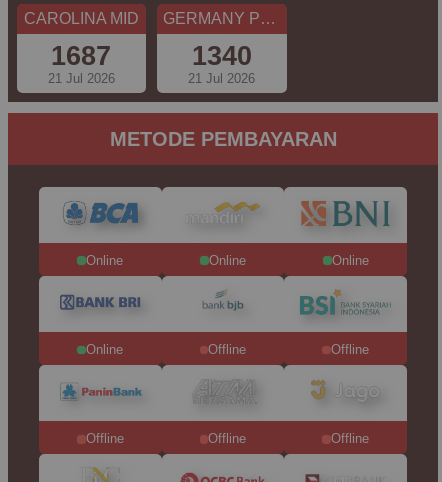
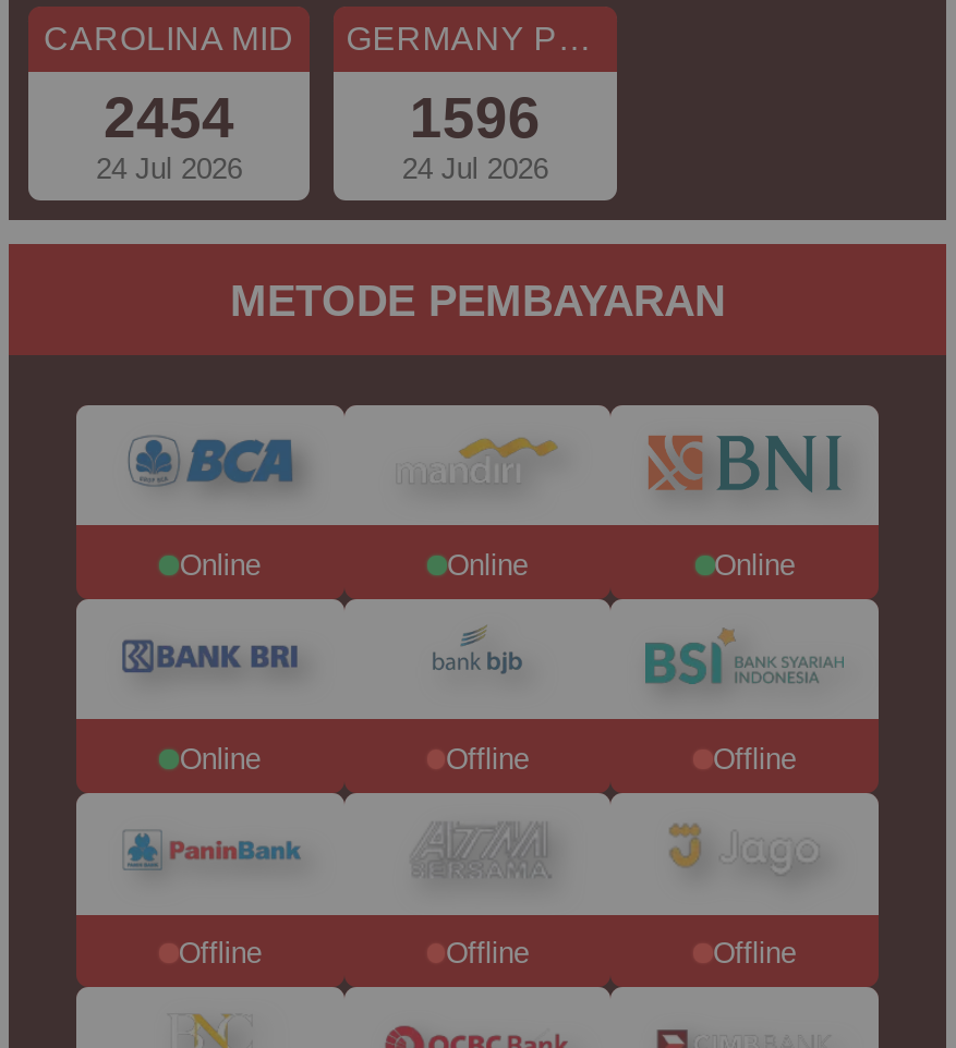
[51,41,111,71] 1687 -> [103,86,234,152] 2454
[192,41,252,71] 1340 -> [410,86,540,152] 1596
[48,71,115,86] 21 Jul 2026 -> [96,153,242,186] 24 Jul 2026
[188,71,255,86] 21 Jul 2026 -> [402,153,548,186] 24 Jul 2026

